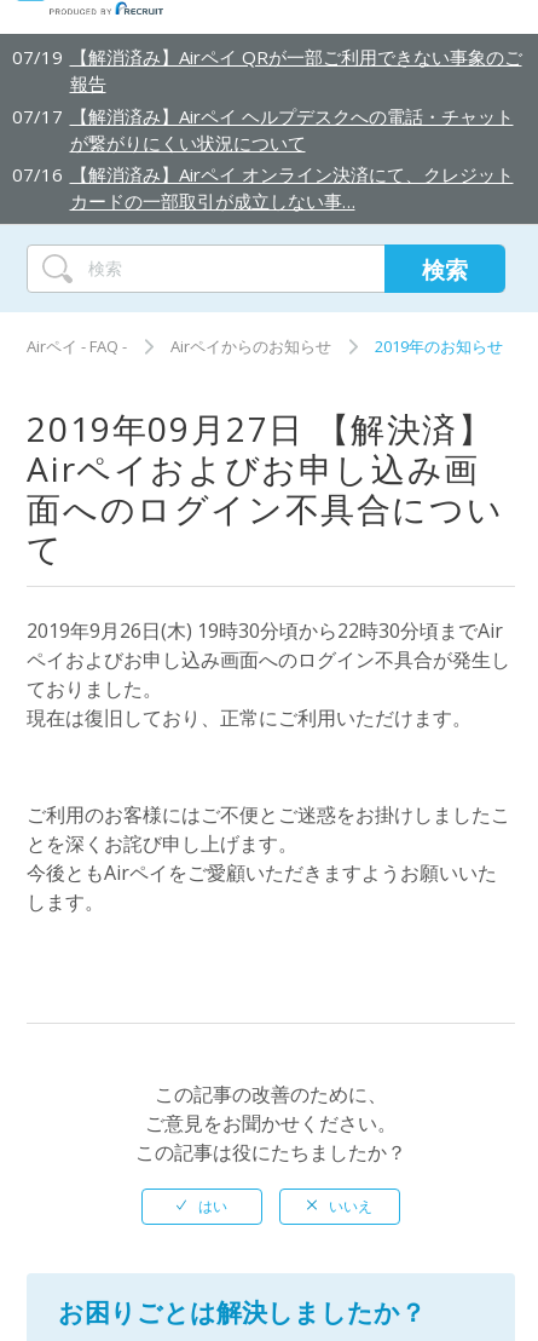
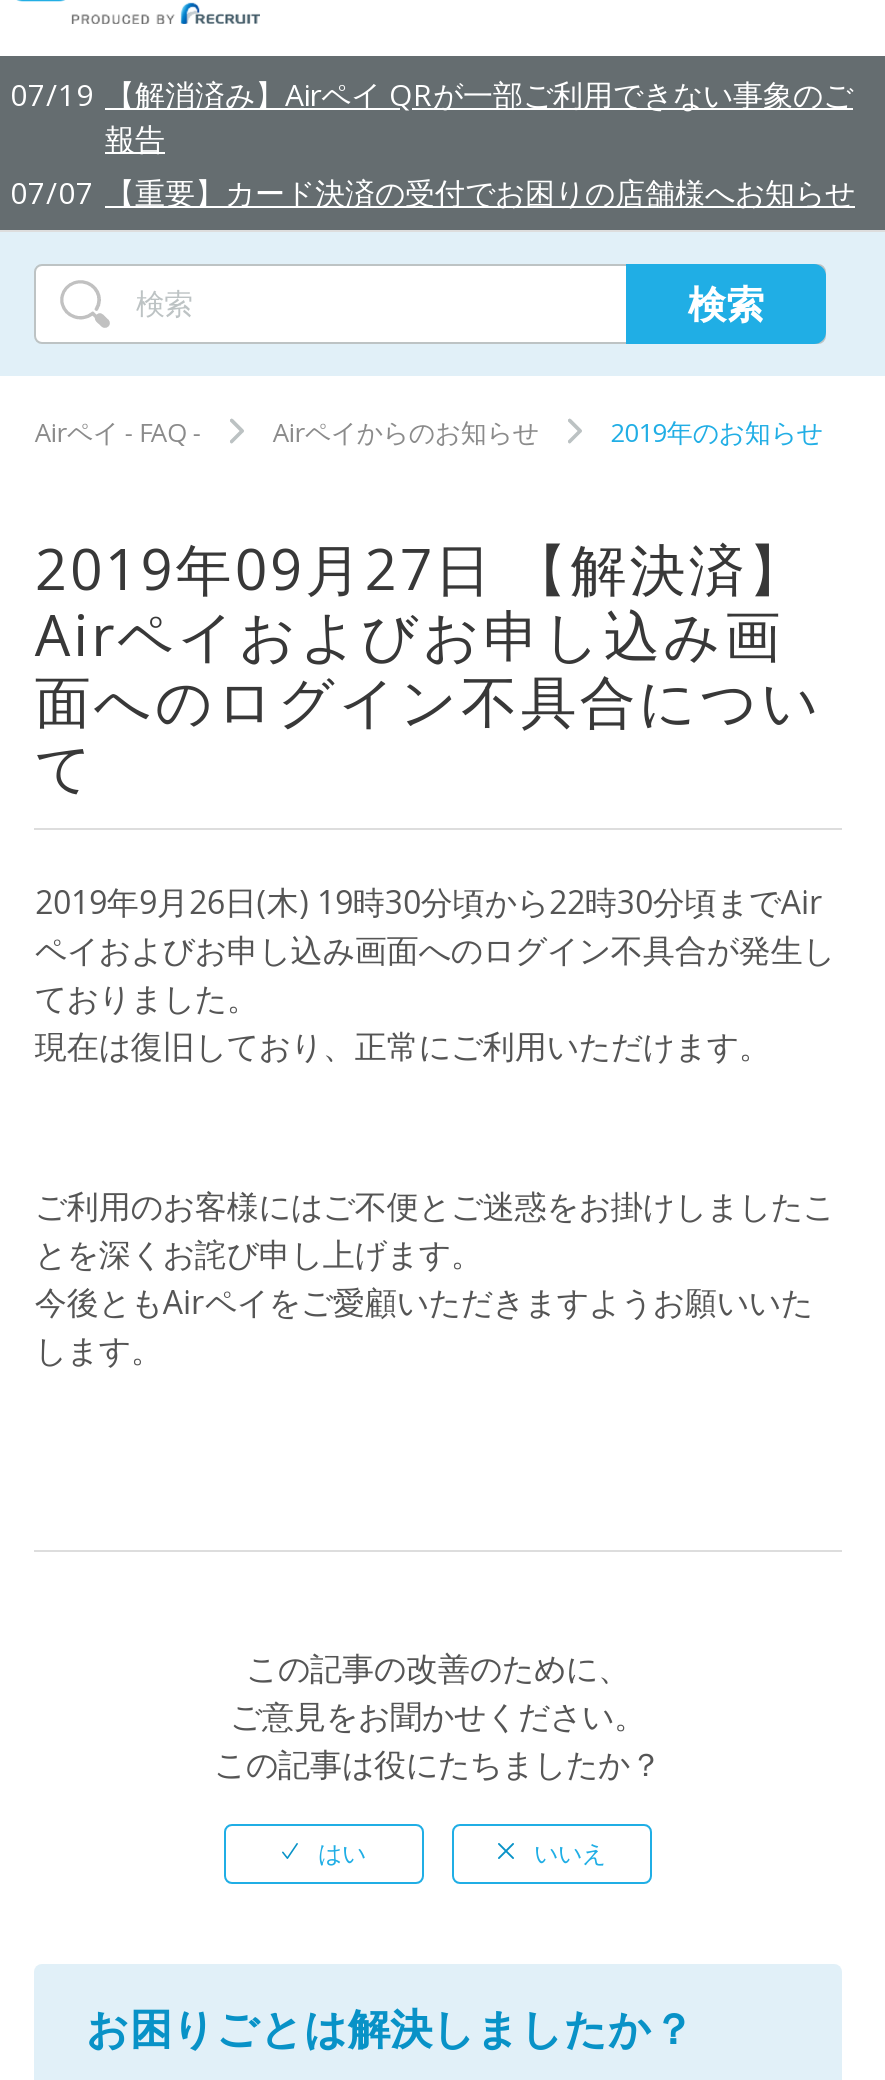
[12,103,513,213] 07/17 【解消済み】Airペイ ヘルプデスクへの電話・チャット | が繋がりにくい状況について | 07/16 【解消済み】Airペイ オンライン決済にて、クレジット | カードの一部取引が成立しない事… -> [10,171,855,211] 07/07 【重要】カード決済の受付でお困りの店舗様へお知らせ

